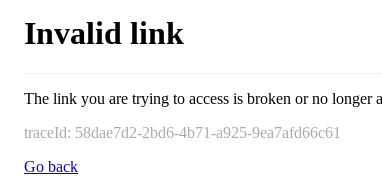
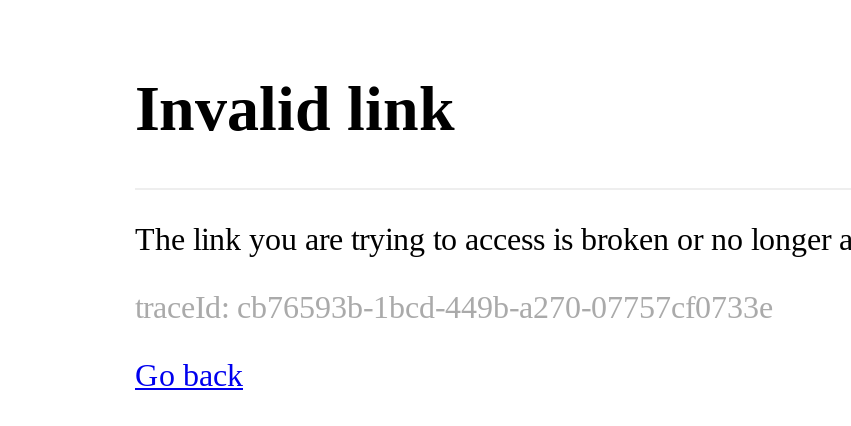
[24,124,341,141] traceId: 58dae7d2-2bd6-4b71-a925-9ea7afd66c61 -> [135,291,773,325] traceId: cb76593b-1bcd-449b-a270-07757cf0733e

